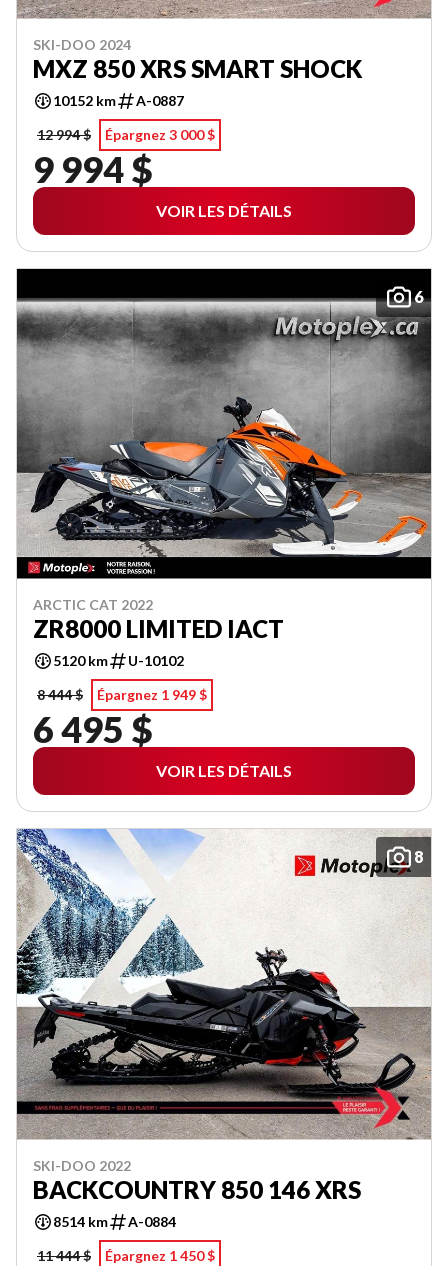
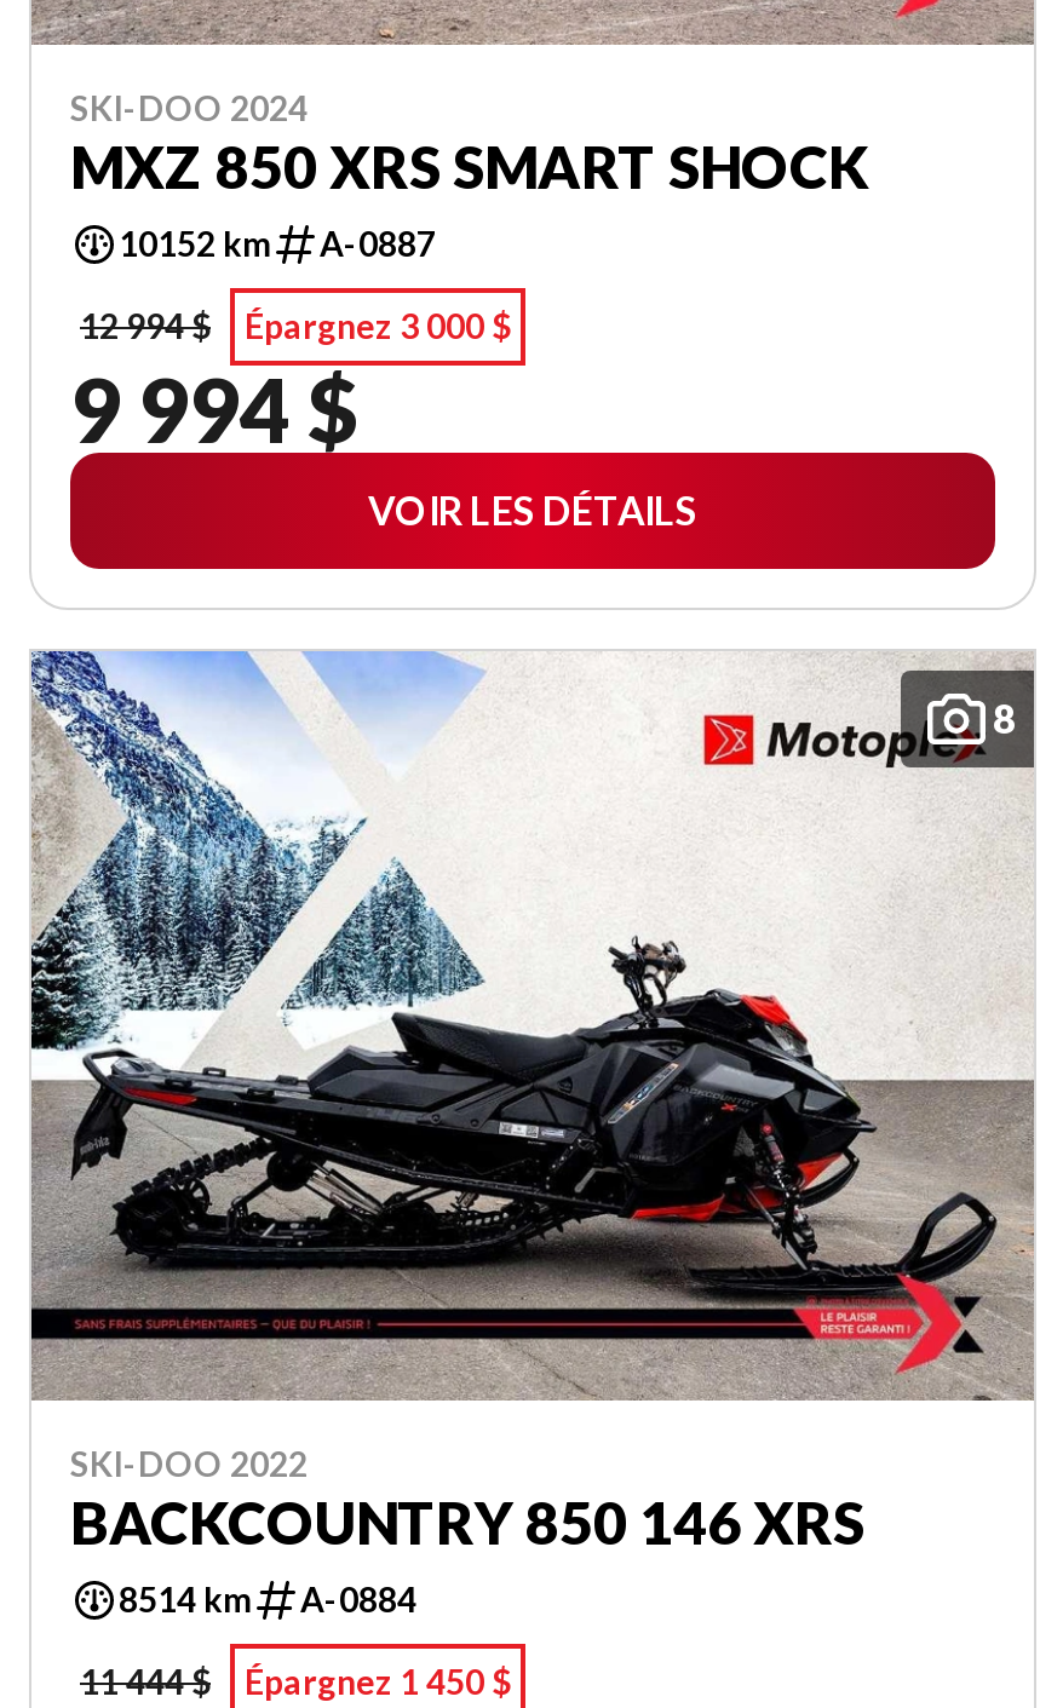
[17,268,431,579] [image] | 6 -> none
[33,596,292,780] ARCTIC CAT 2022 | ZR8000 LIMITED IACT | 5120 km | U-10102 | 8 444 $ | Épargnez 1 949 $ | 6 495 $ | VOIR LES DÉTAILS -> none

